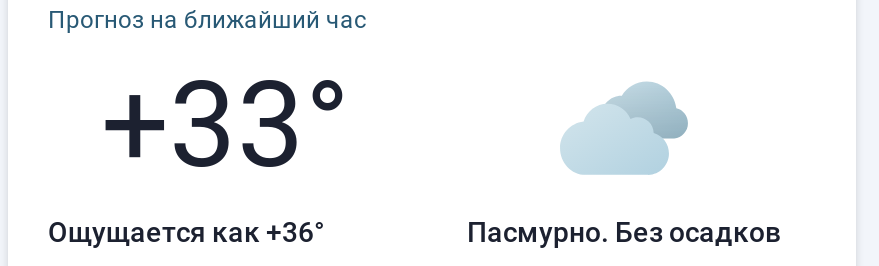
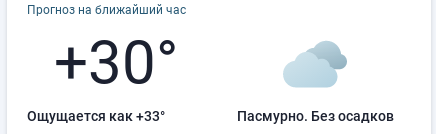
[101,54,349,196] +33° -> [53,27,177,98] +30°
[48,216,324,248] Ощущается как +36° -> [27,108,165,124] Ощущается как +33°

